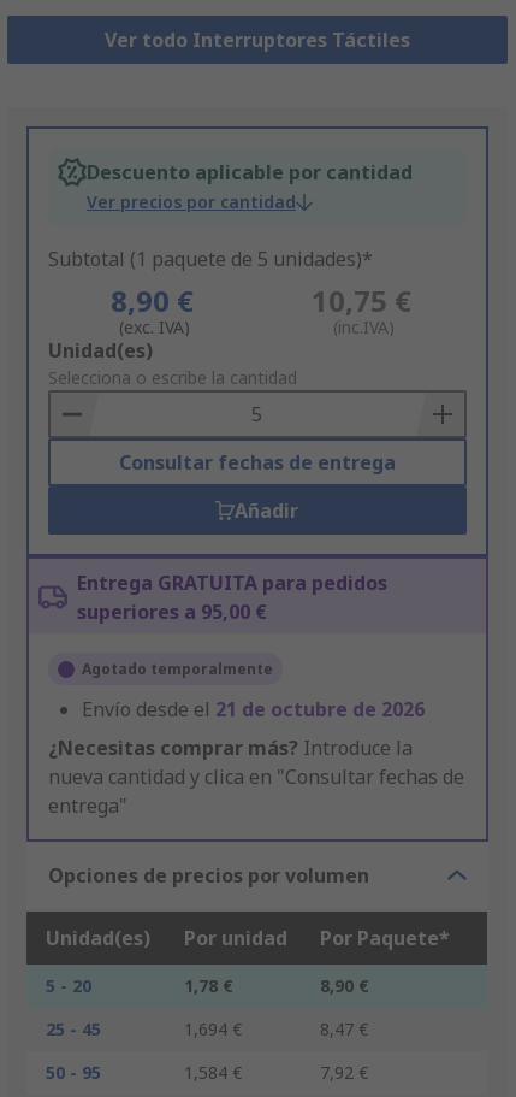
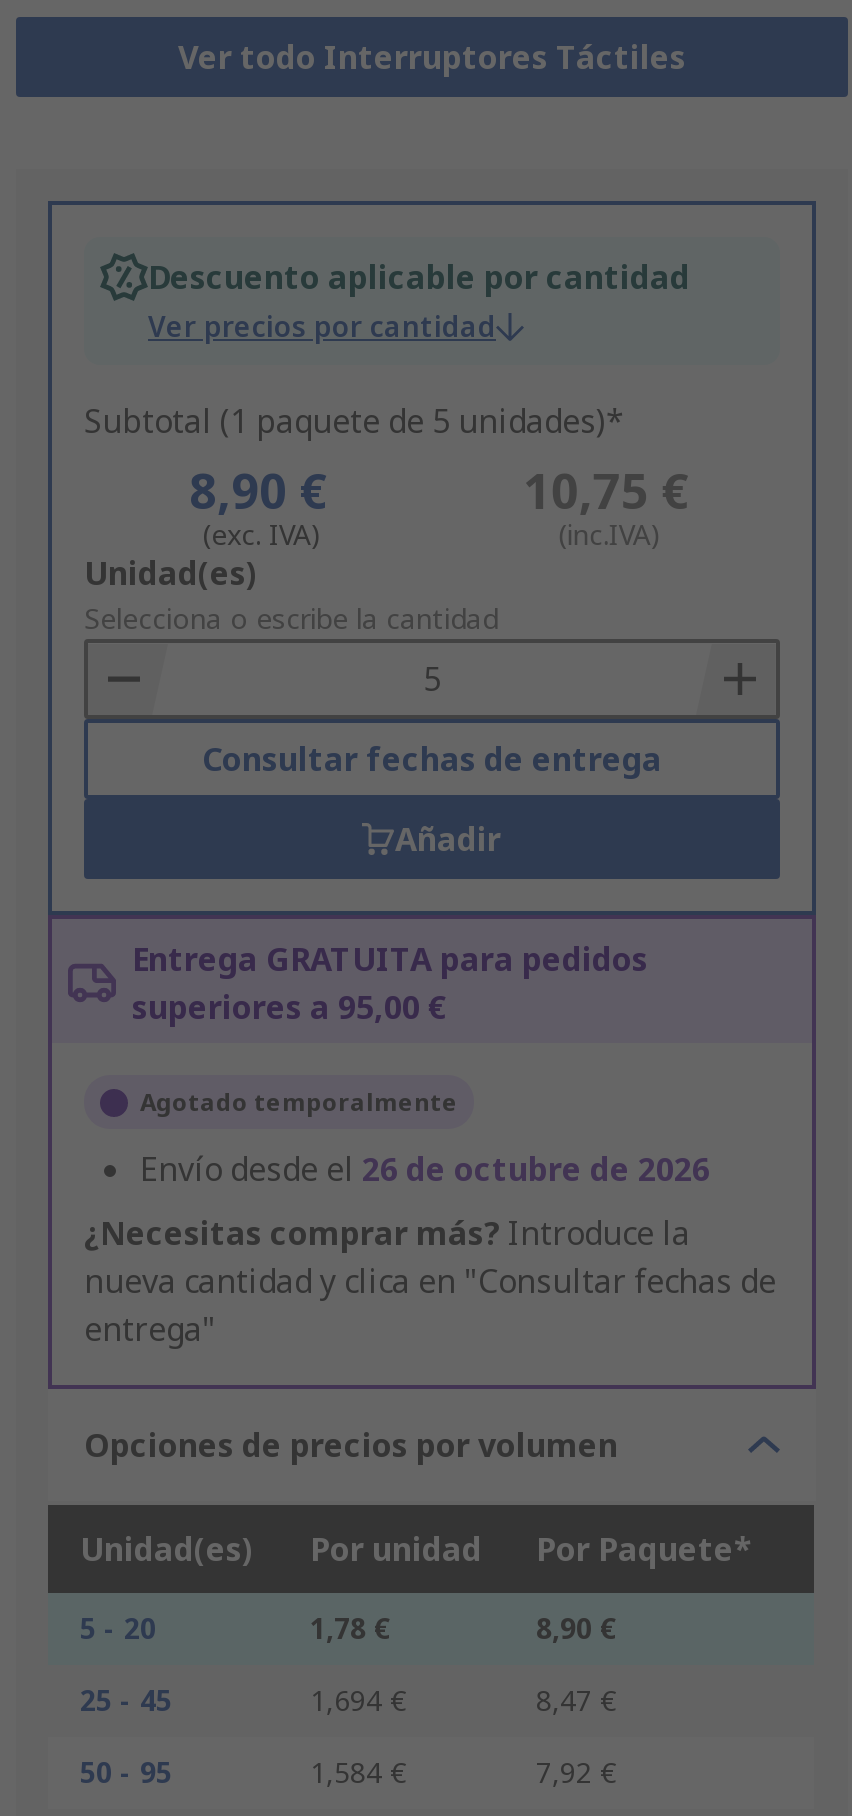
[82,697,425,723] Envío desde el 21 de octubre de 2026 -> [140,1148,710,1192] Envío desde el 26 de octubre de 2026

